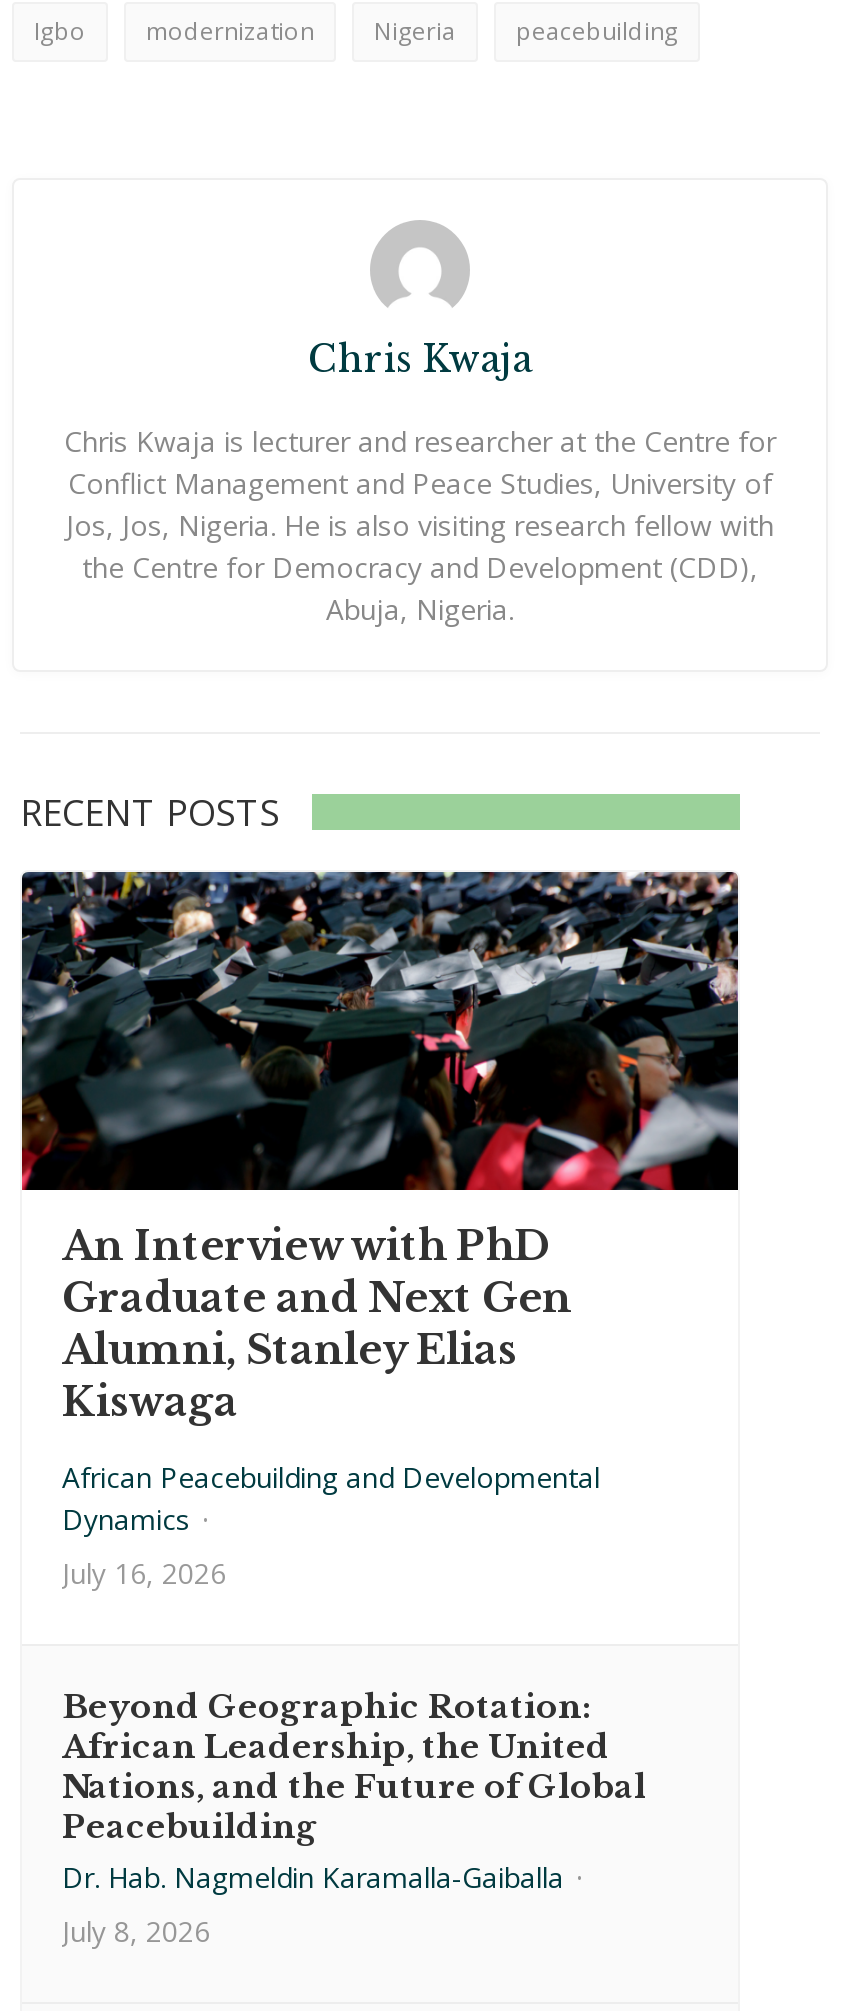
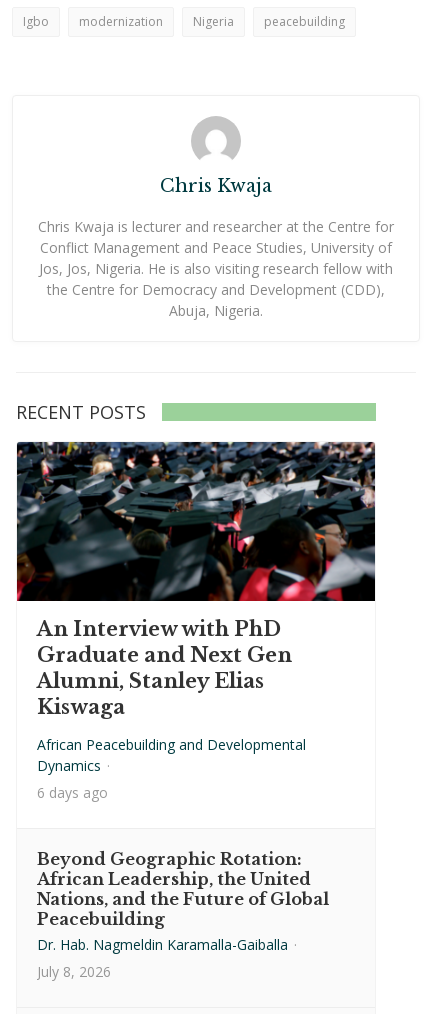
[62,1554,226,1592] July 16, 2026 -> [37,783,108,802] 6 days ago

